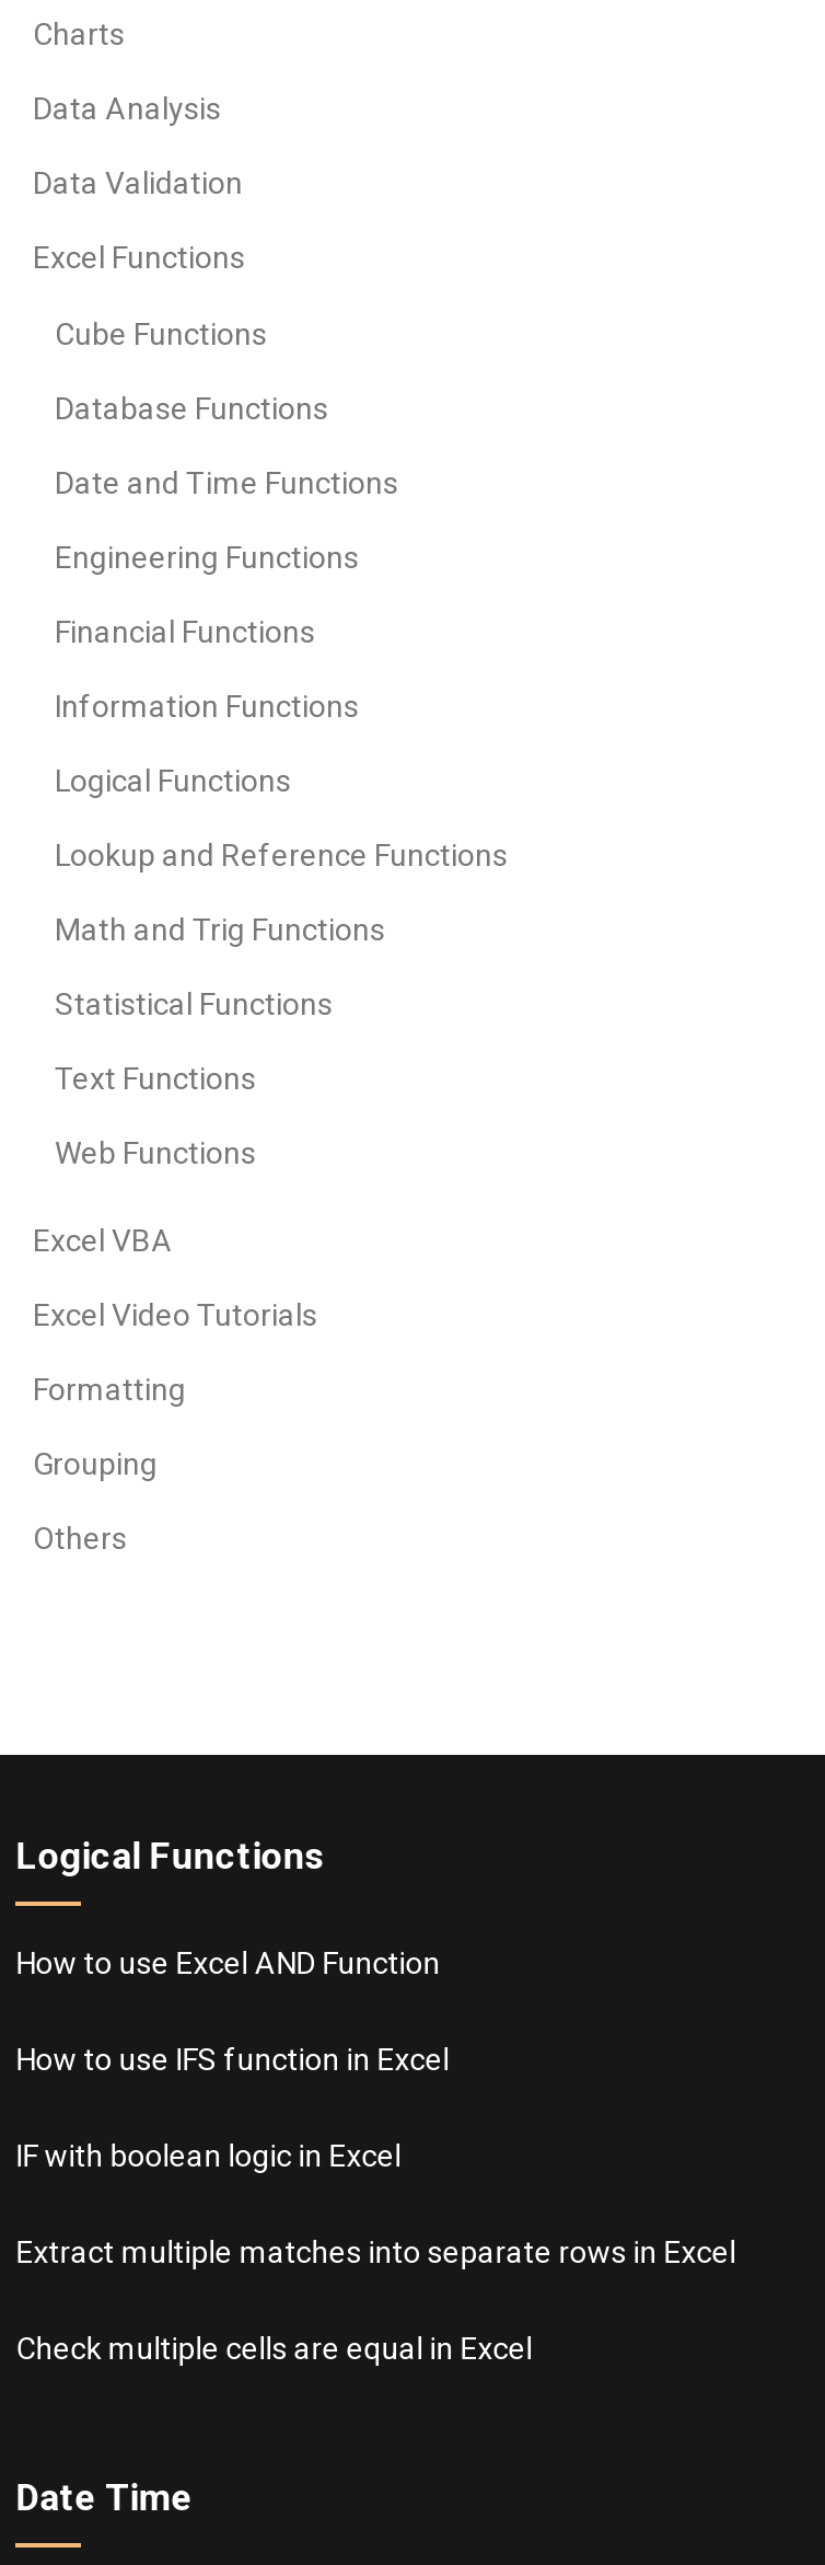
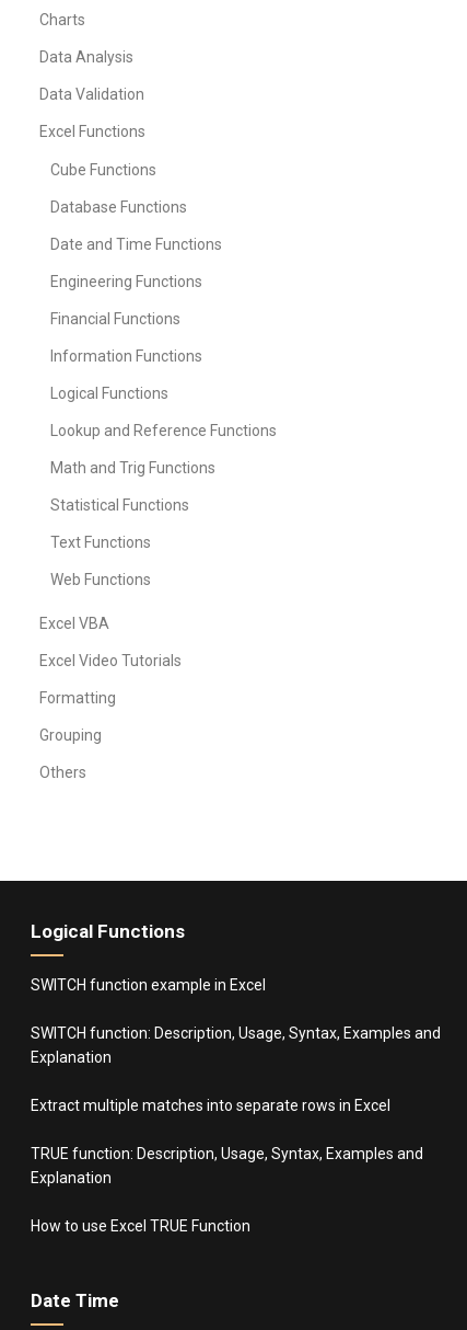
[16,1944,449,2172] How to use Excel AND Function | How to use IFS function in Excel | IF with boolean logic in Excel -> [31,976,441,1066] SWITCH function example in Excel | SWITCH function: Description, Usage, Syntax, Examples and | Explanation
moved [16,2234,736,2269] -> [31,1096,391,1114]: Extract multiple matches into separate rows in Excel
[16,2330,532,2365] Check multiple cells are equal in Excel -> [31,1144,423,1234] TRUE function: Description, Usage, Syntax, Examples and | Explanation | How to use Excel TRUE Function

